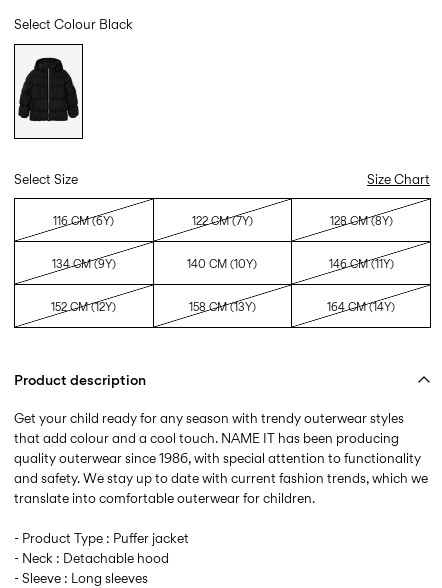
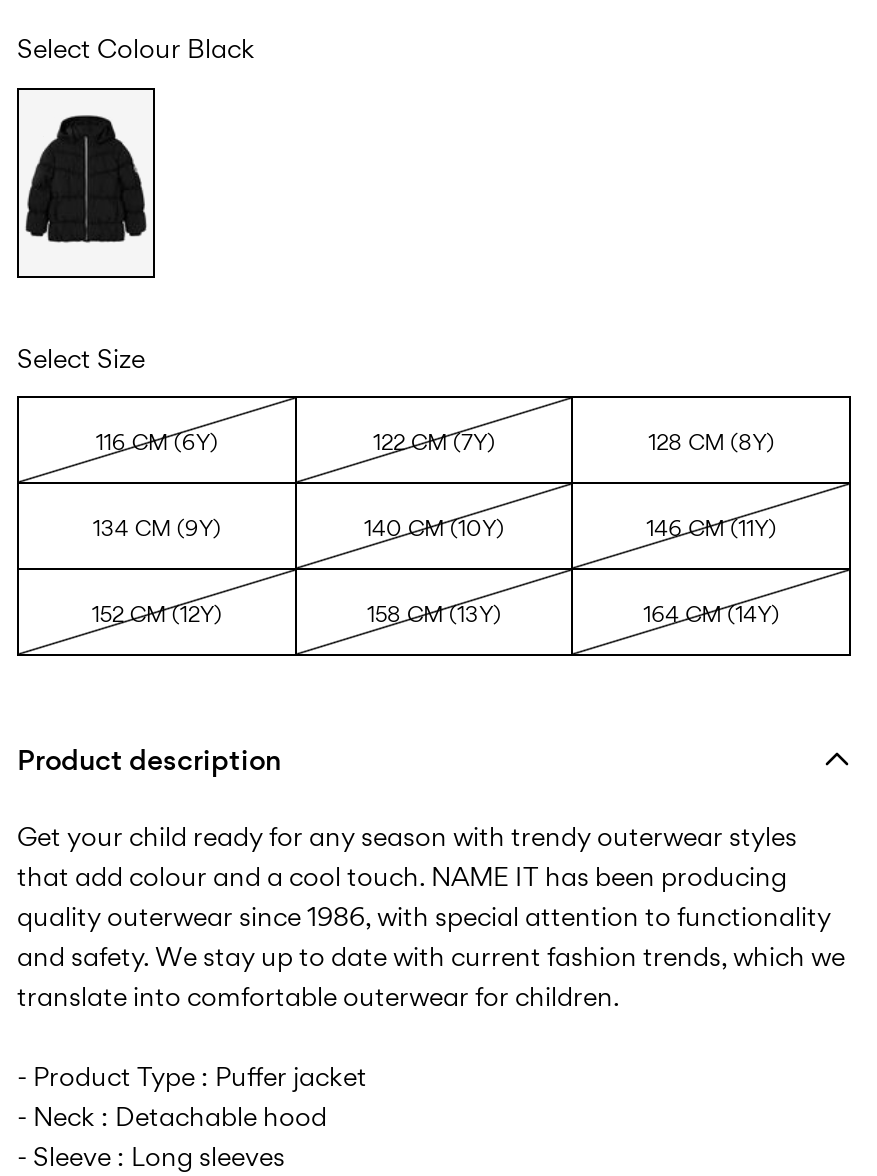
[367,171,430,187] Size Chart -> none

